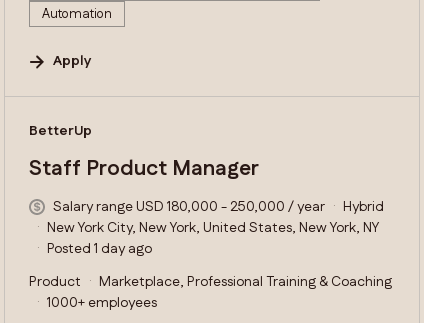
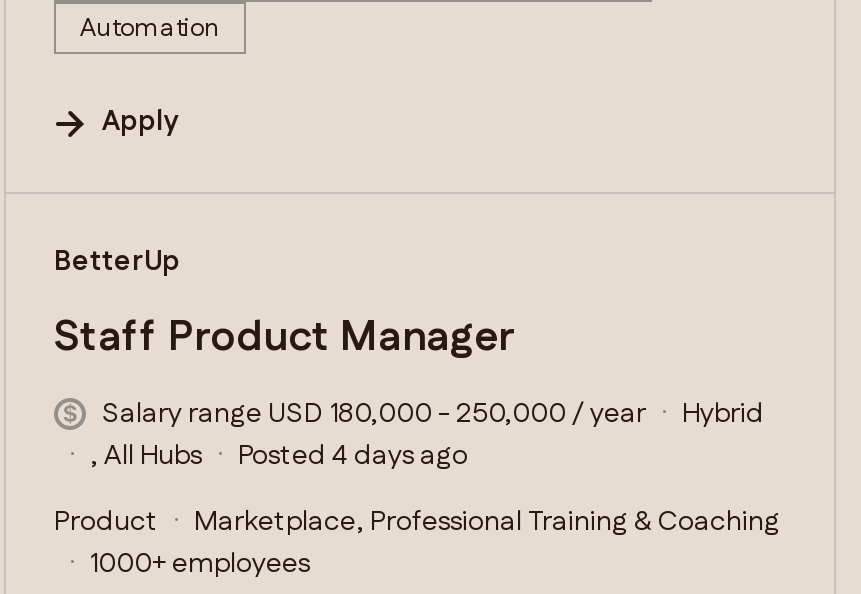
[47,218,379,259] New York City, New York, United States, New York, NY | Posted 1 day ago -> [90,436,468,476] , All Hubs | Posted 4 days ago

